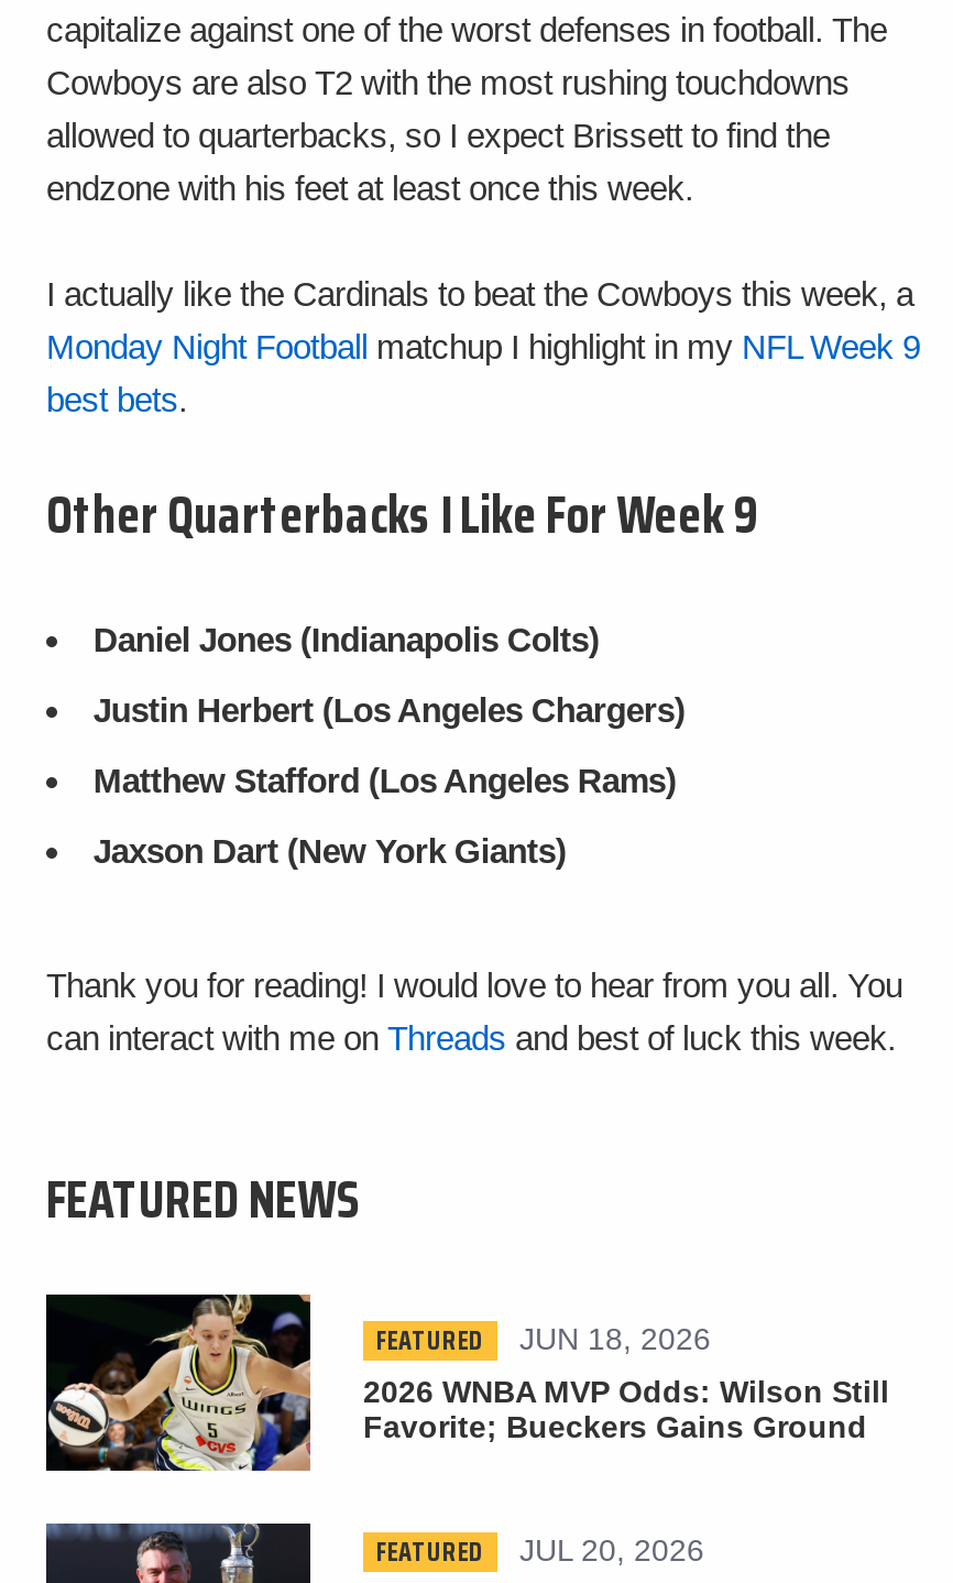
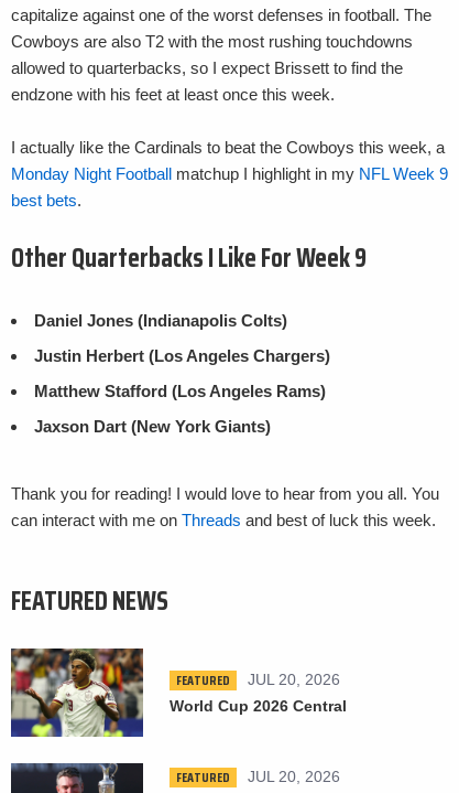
[44,1292,889,1473] [image] | 2026 WNBA MVP Odds: Wilson Still | Favorite; Bueckers Gains Ground -> [10,647,347,738] [image] | World Cup 2026 Central
[376,1319,711,1361] FEATURED JUN 18, 2026 -> [176,670,340,691] FEATURED JUL 20, 2026

